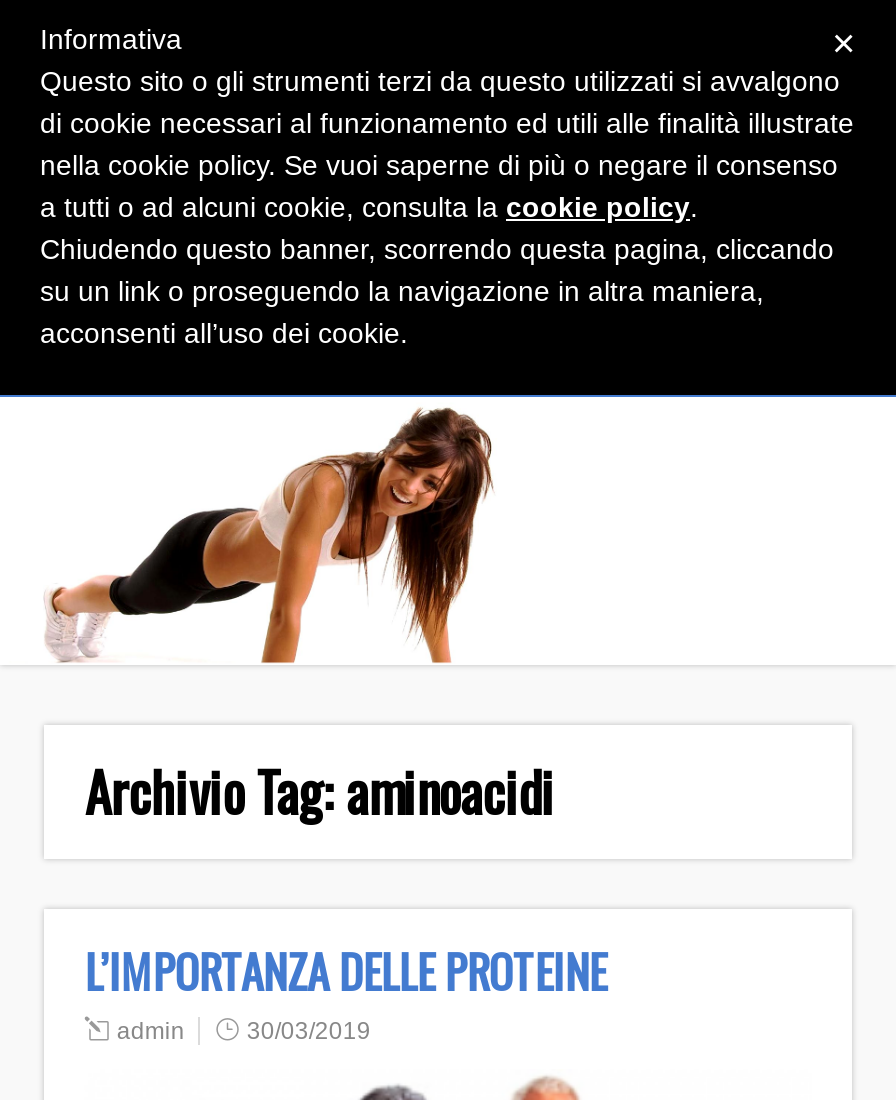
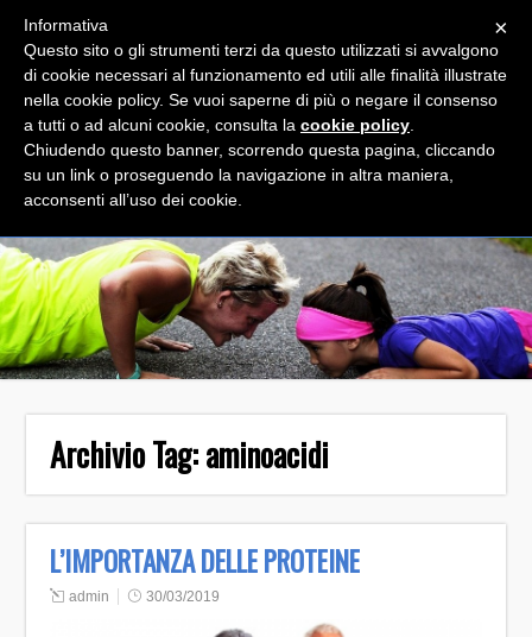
[6,395,890,665] [image] -> [4,236,528,380] [image]

